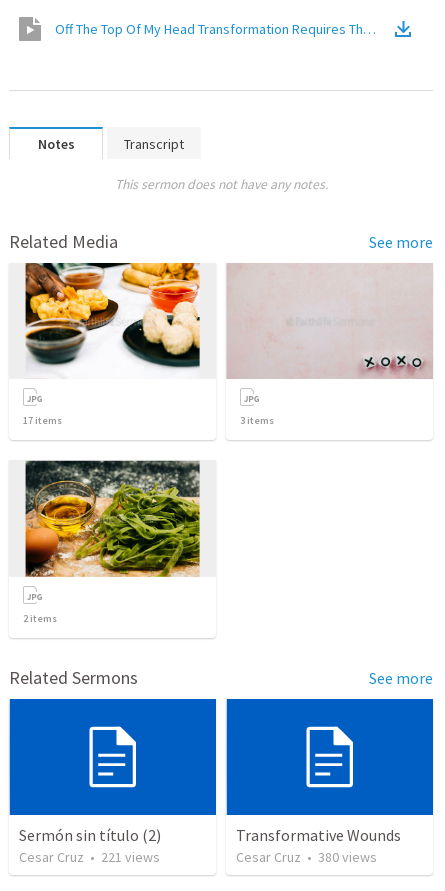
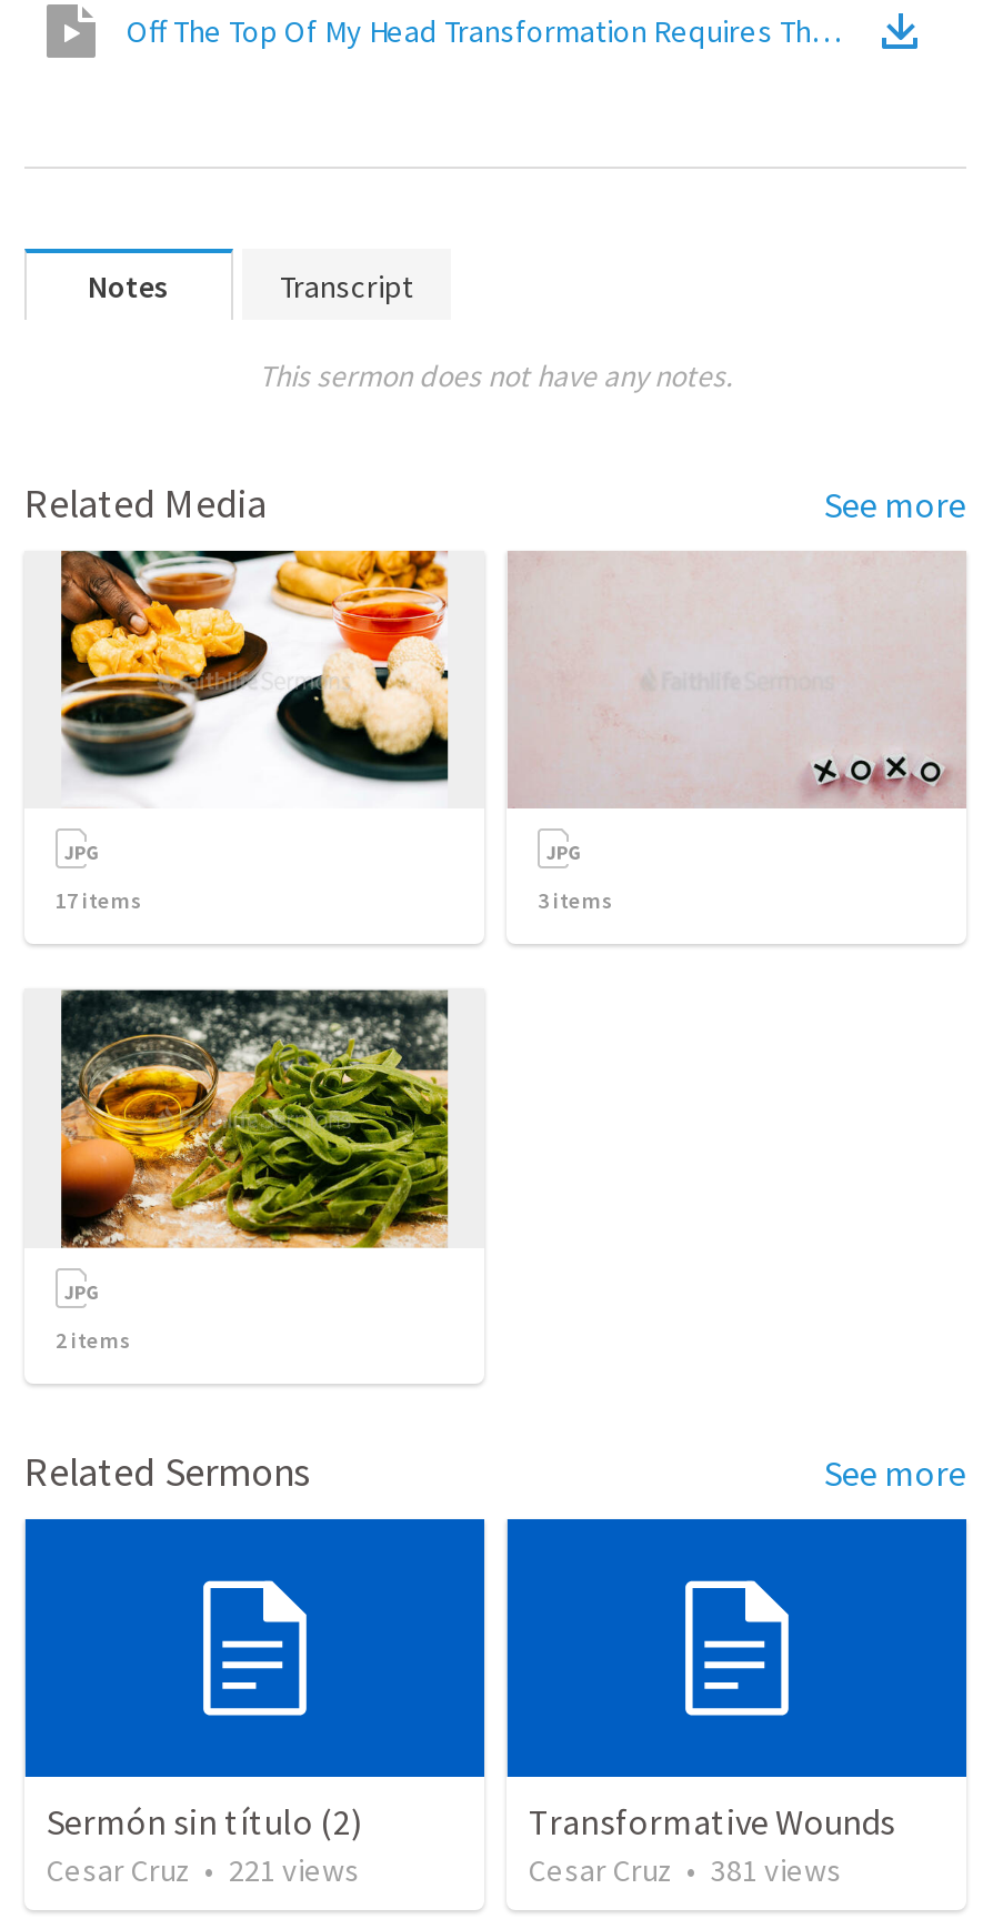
[236,848,377,866] Cesar Cruz • 380 views -> [529,1851,842,1891] Cesar Cruz • 381 views

